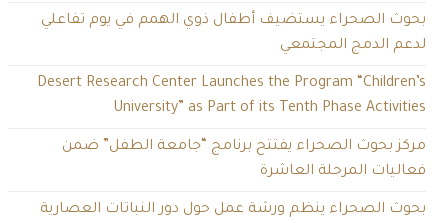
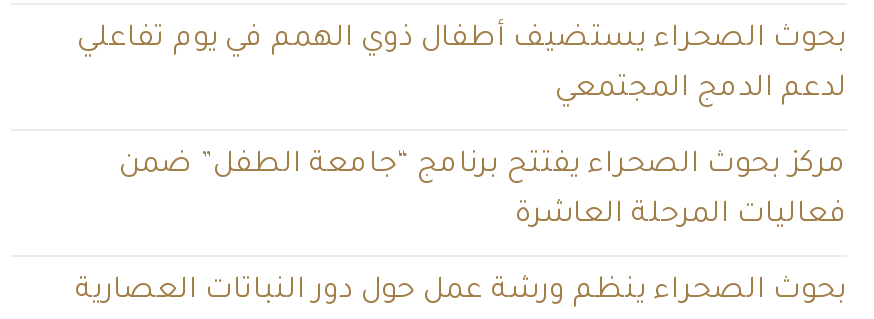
[37,76,426,117] Desert Research Center Launches the Program “Children’s | University” as Part of its Tenth Phase Activities -> none

